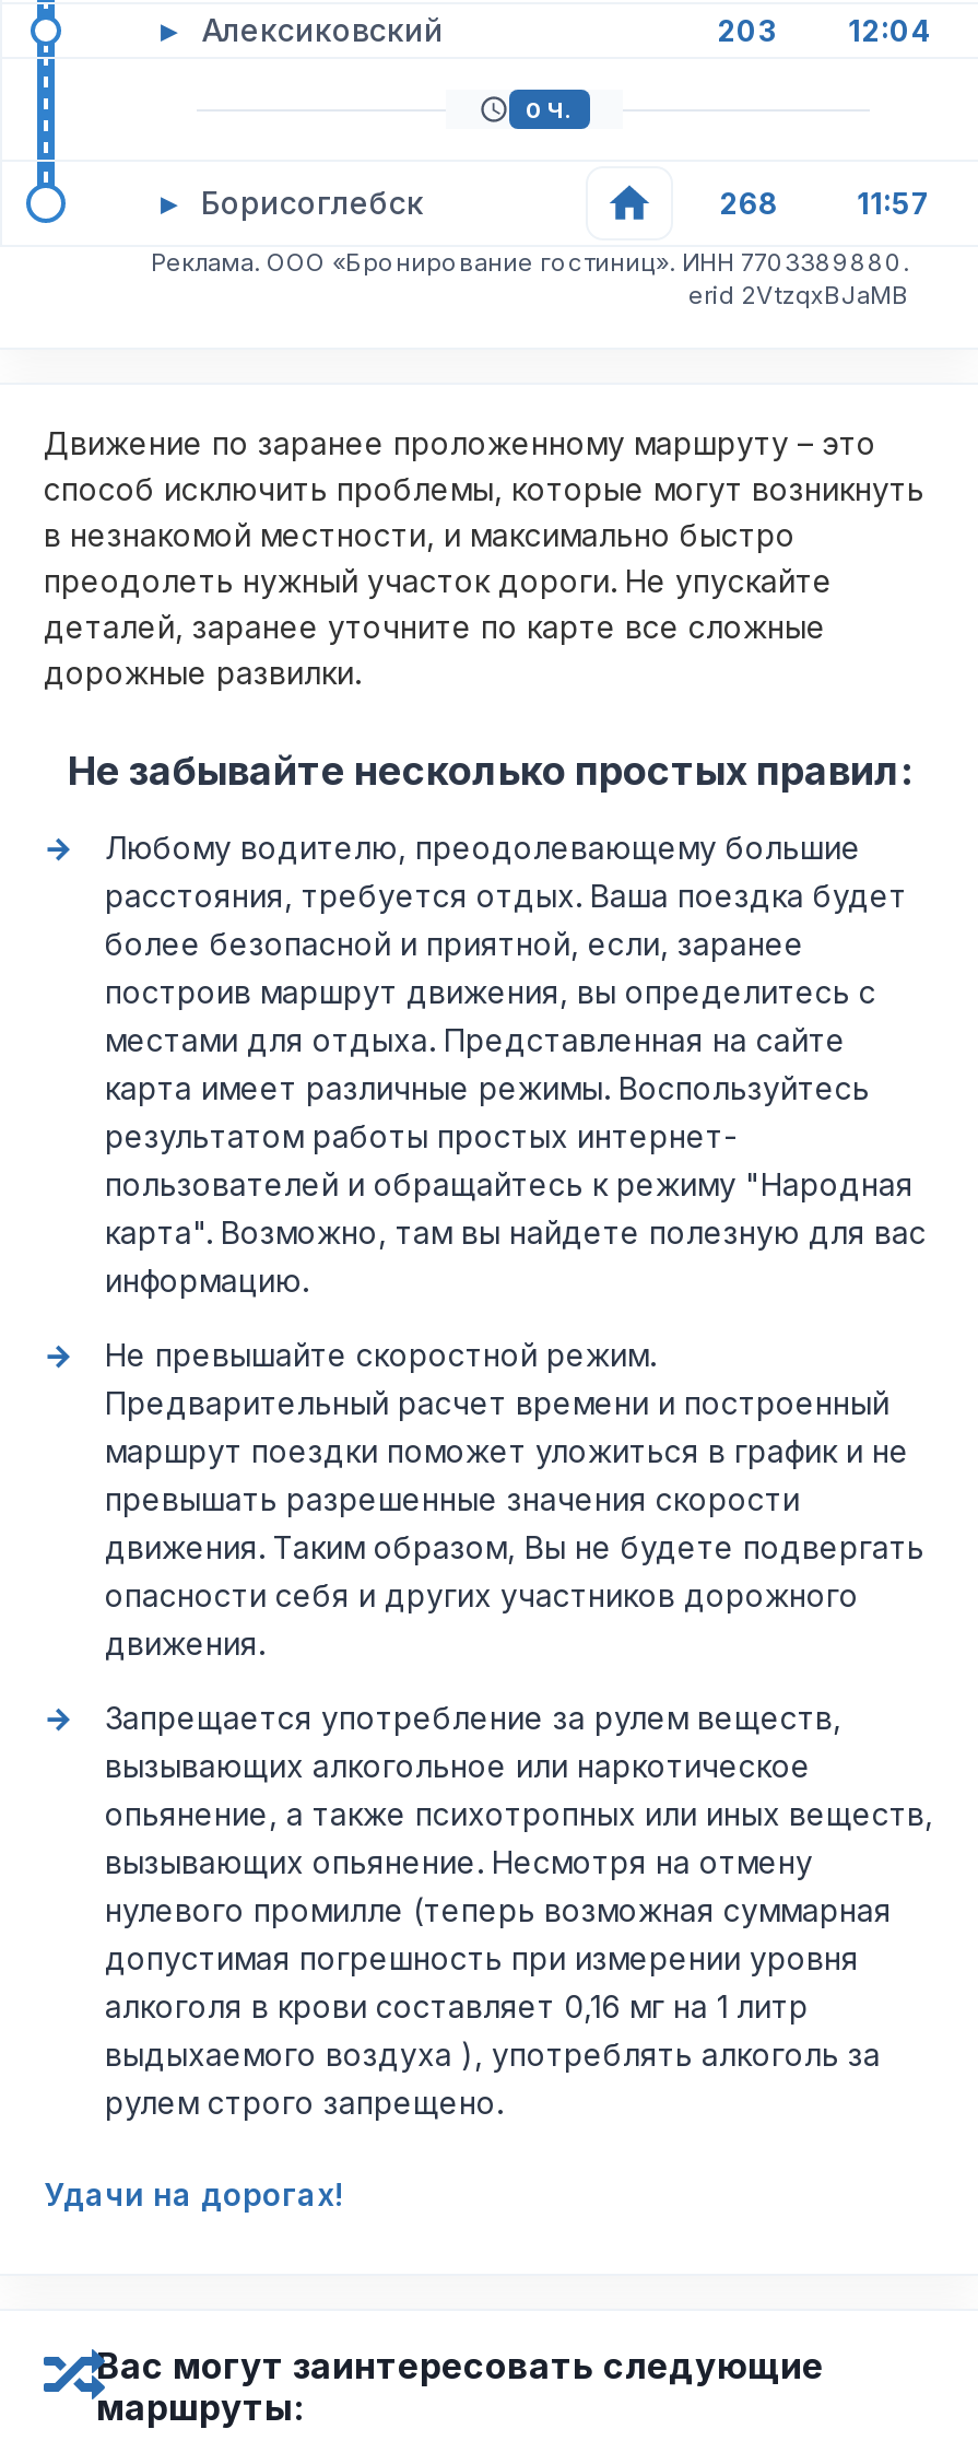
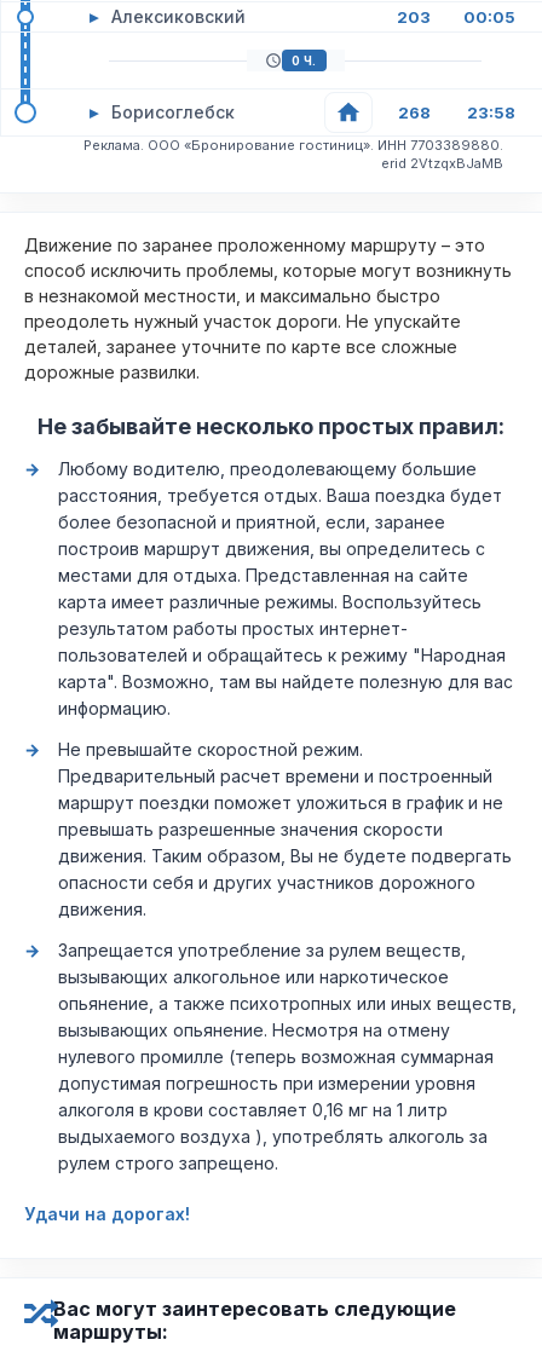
[717,13,931,48] 203 12:04 -> [397,7,515,27] 203 00:05
[857,186,931,221] 11:57 -> [467,103,515,122] 23:58

